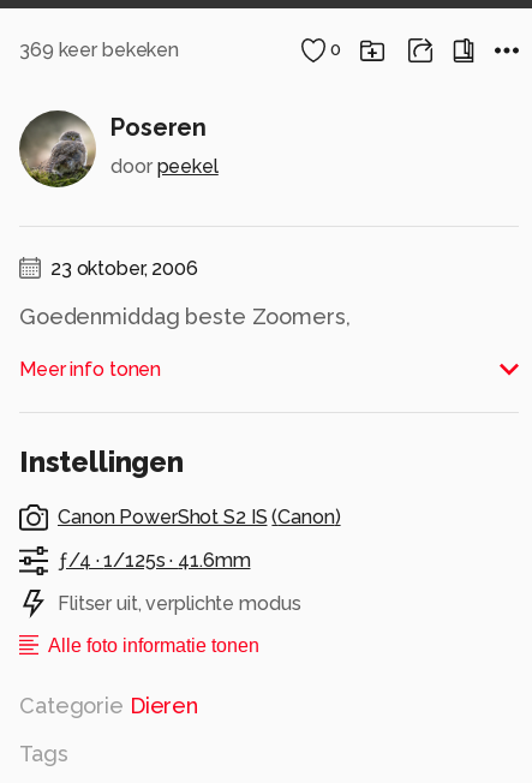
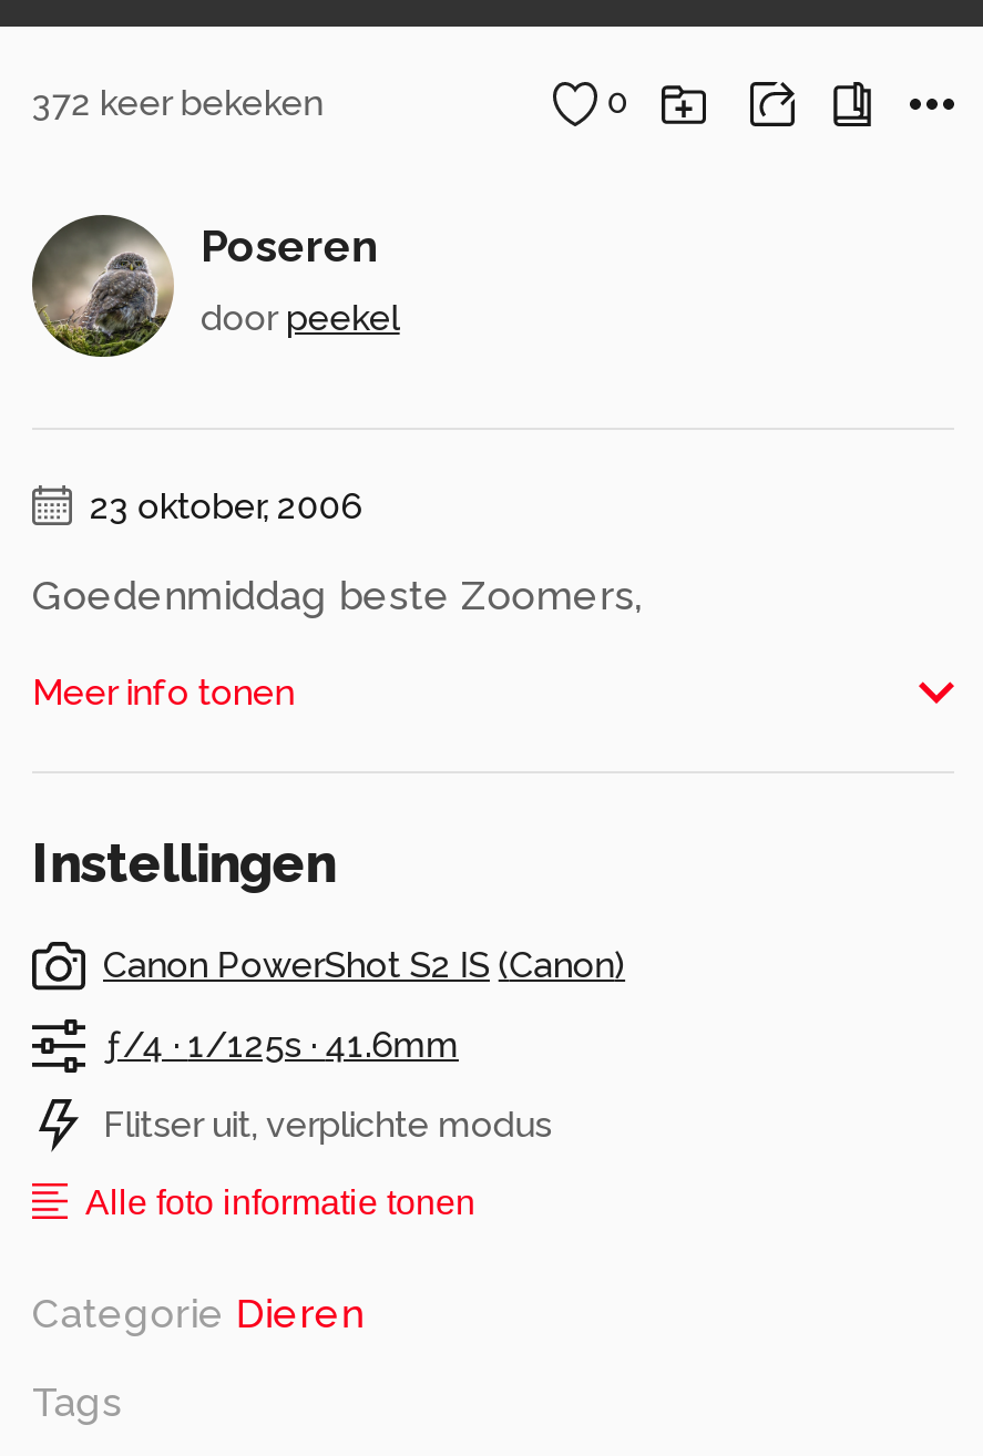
[19,38,179,61] 369 keer bekeken -> [32,81,323,123] 372 keer bekeken

